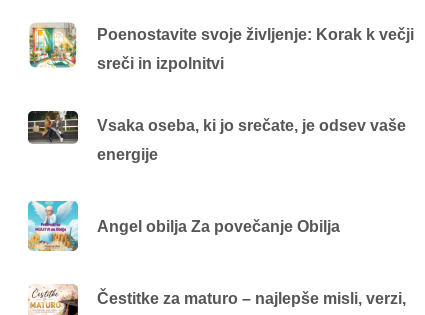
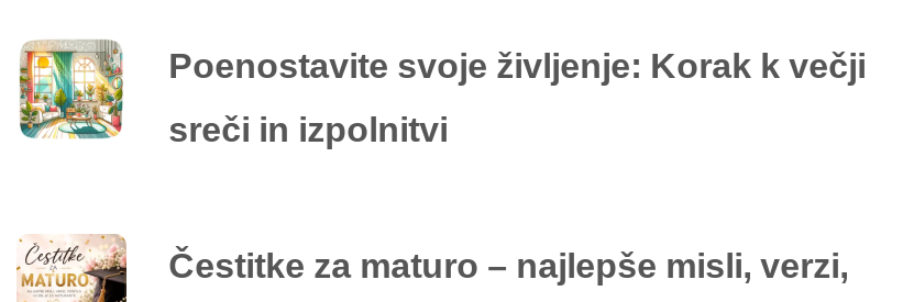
[27,110,406,163] [image] | Vsaka oseba, ki jo srečate, je odsev vaše | energije -> none
[27,196,340,252] [image] | Angel obilja Za povečanje Obilja -> none

